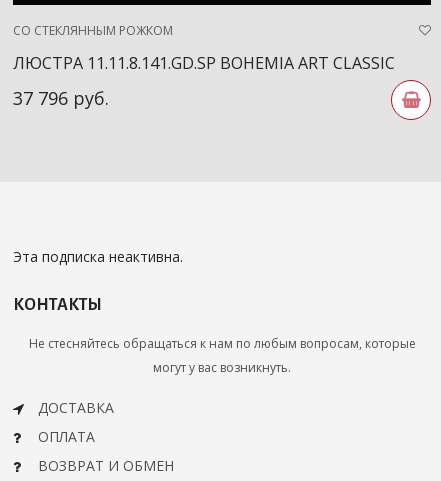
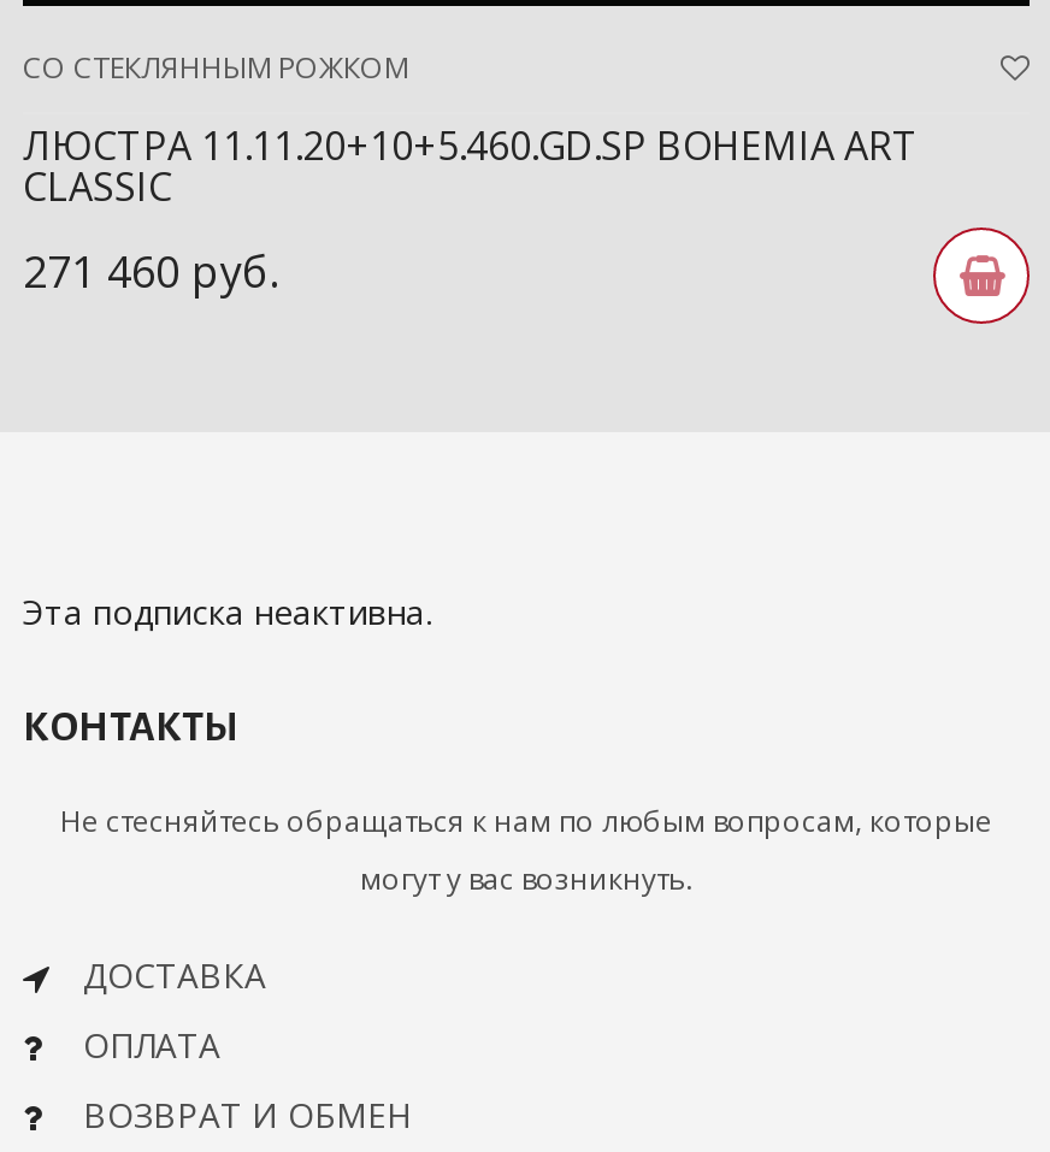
[13,52,395,74] ЛЮСТРА 11.11.8.141.GD.SP BOHEMIA ART CLASSIC -> [23,119,919,213] ЛЮСТРА 11.11.20+10+5.460.GD.SP BOHEMIA ART | CLASSIC
[390,79,432,125] [image] -> [931,215,1032,326] [image]
[13,86,109,110] 37 796 руб. -> [23,242,278,300] 271 460 руб.

